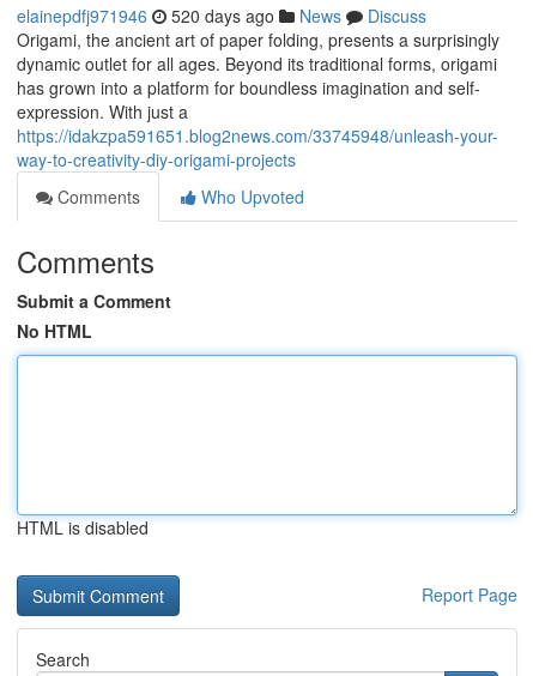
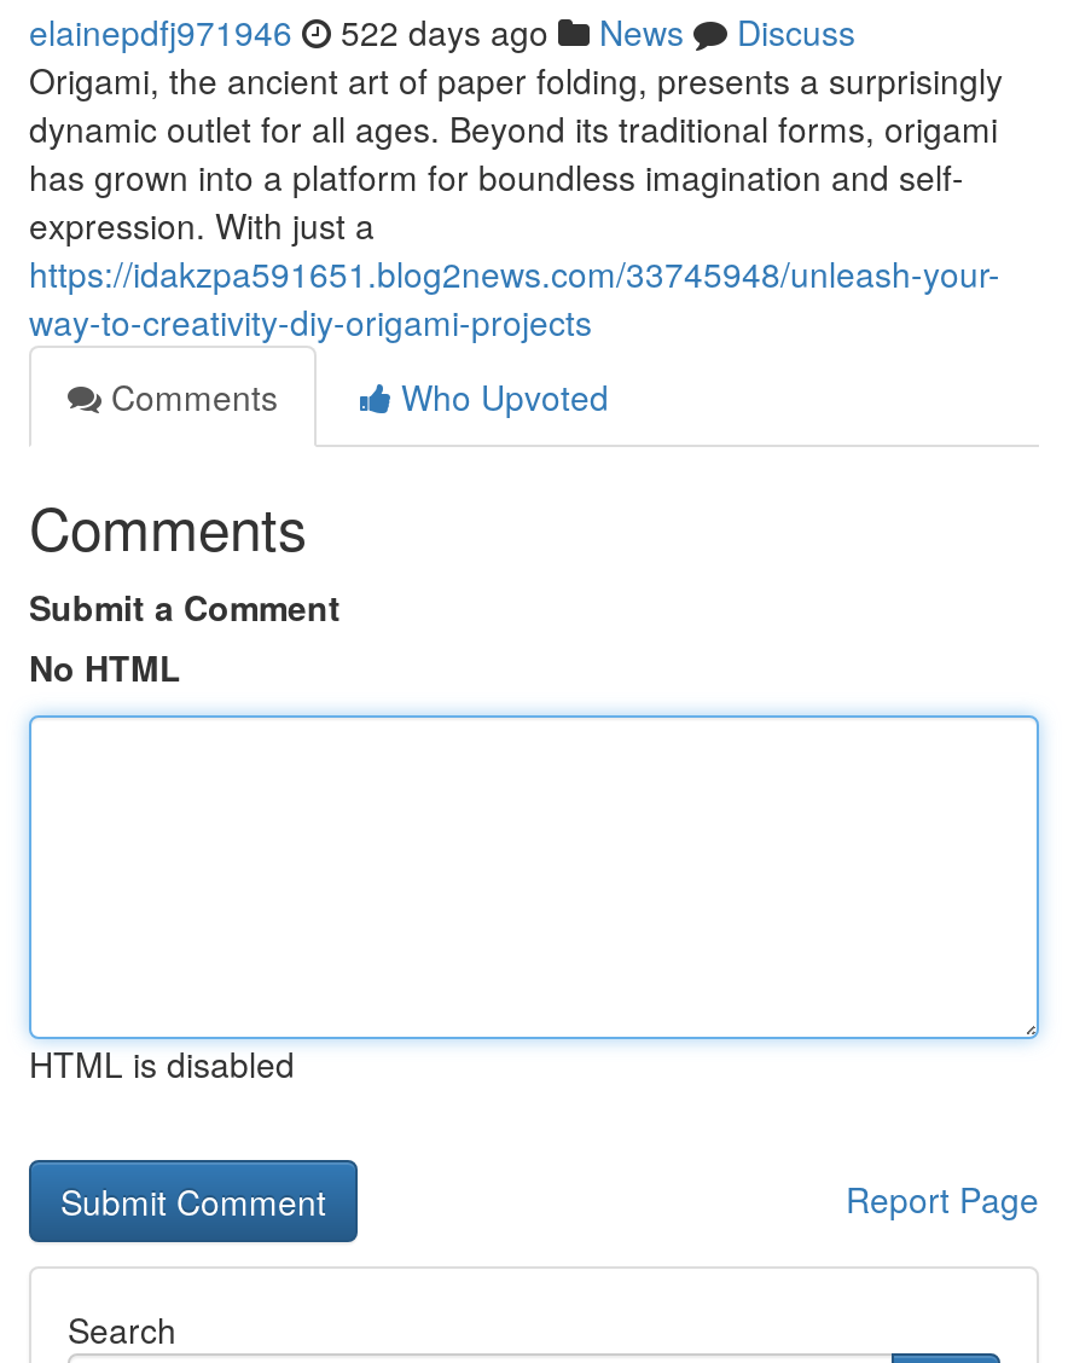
[17,4,426,28] elainepdfj971946 520 days ago News Discuss -> [29,7,855,56] elainepdfj971946 522 days ago News Discuss

